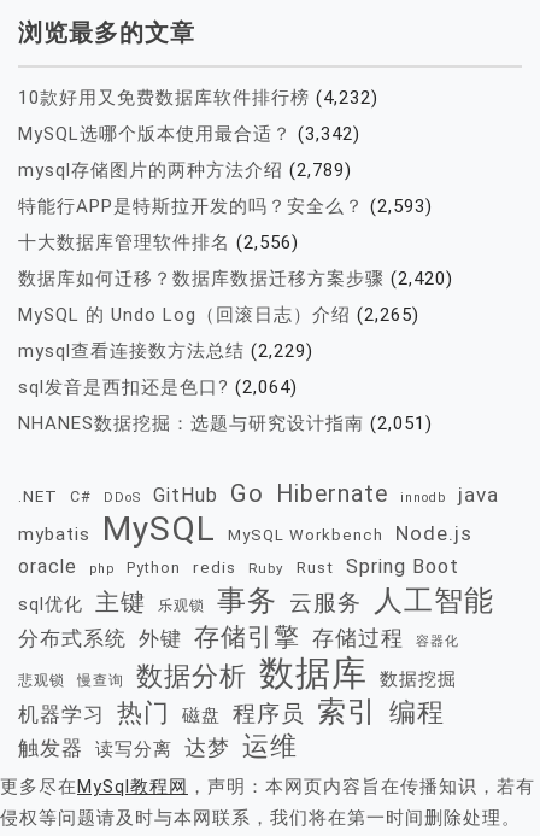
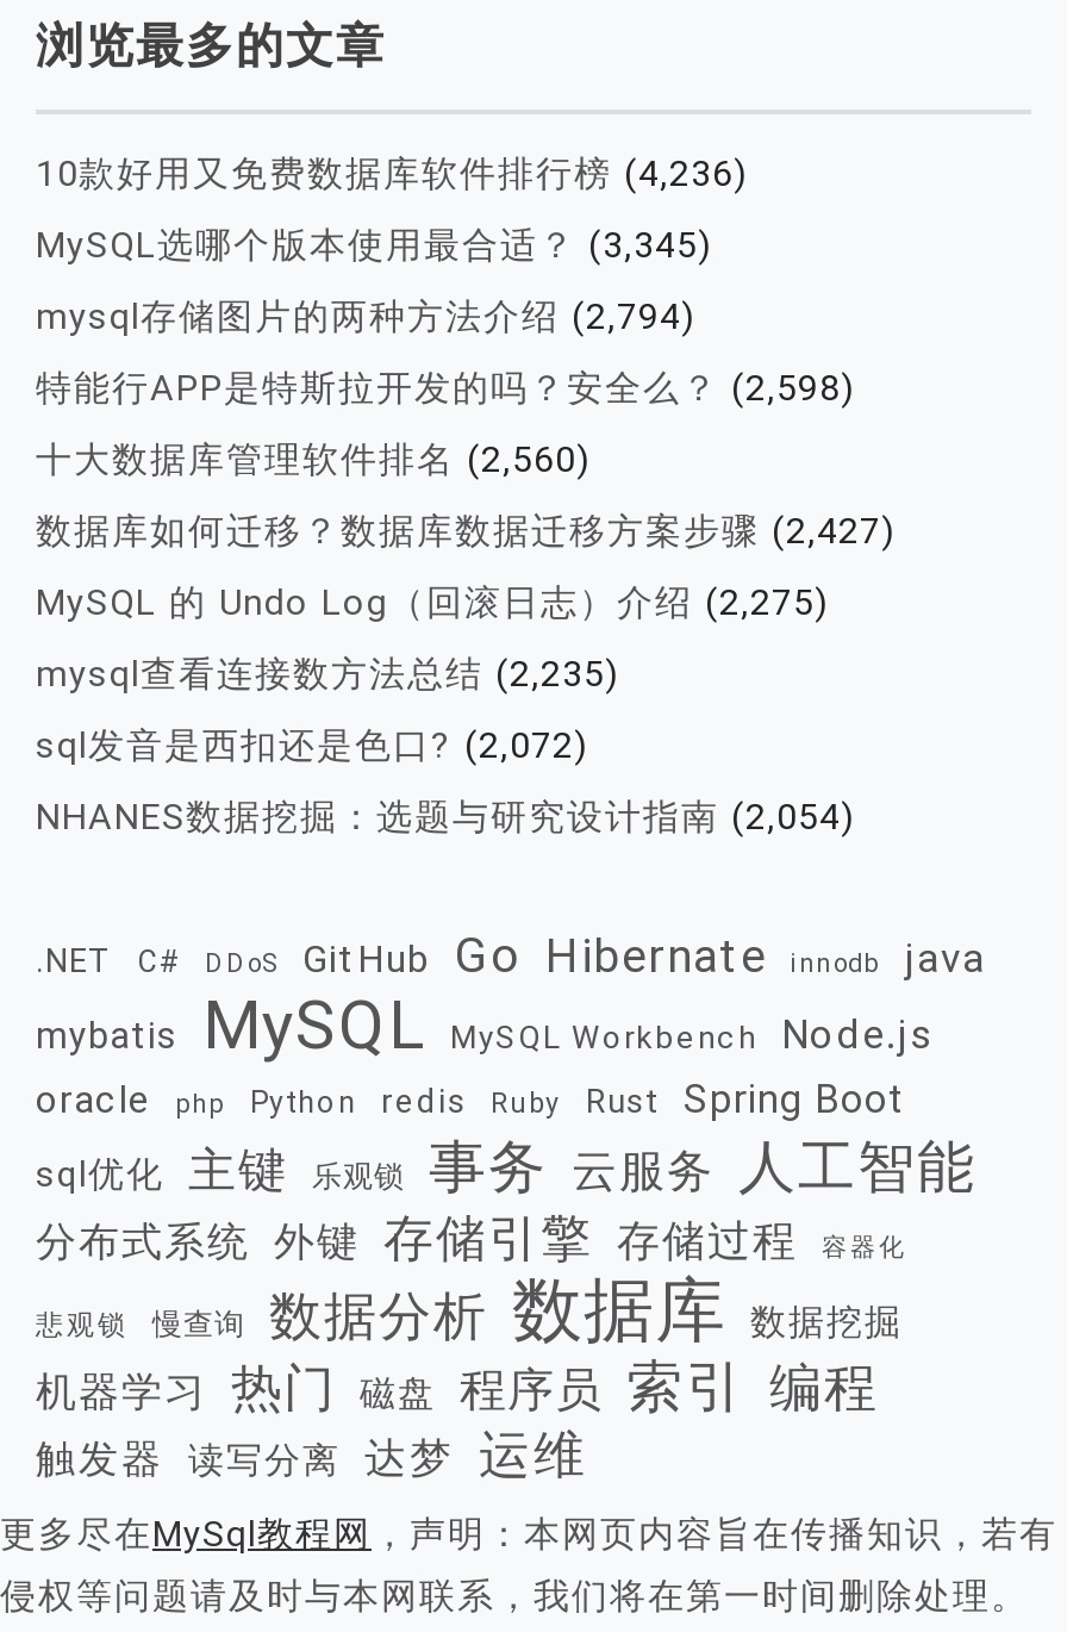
[18,87,378,109] 10款好用又免费数据库软件排行榜 (4,232) -> [36,154,748,197] 10款好用又免费数据库软件排行榜 (4,236)
[18,123,360,145] MySQL选哪个版本使用最合适？ (3,342) -> [36,225,712,268] MySQL选哪个版本使用最合适？ (3,345)
[18,159,352,181] mysql存储图片的两种方法介绍 (2,789) -> [36,297,695,340] mysql存储图片的两种方法介绍 (2,794)
[18,195,433,217] 特能行APP是特斯拉开发的吗？安全么？ (2,593) -> [36,368,855,411] 特能行APP是特斯拉开发的吗？安全么？ (2,598)
[18,232,299,253] 十大数据库管理软件排名 (2,556) -> [36,440,591,482] 十大数据库管理软件排名 (2,560)
[18,268,453,290] 数据库如何迁移？数据库数据迁移方案步骤 (2,420) -> [36,511,896,554] 数据库如何迁移？数据库数据迁移方案步骤 (2,427)
[18,304,419,326] MySQL 的 Undo Log（回滚日志）介绍 (2,265) -> [36,583,829,625] MySQL 的 Undo Log（回滚日志）介绍 (2,275)
[18,340,313,362] mysql查看连接数方法总结 (2,229) -> [36,654,619,697] mysql查看连接数方法总结 (2,235)
[18,376,298,398] sql发音是西扣还是色口? (2,064) -> [36,725,588,768] sql发音是西扣还是色口? (2,072)
[18,413,433,434] NHANES数据挖掘：选题与研究设计指南 (2,051) -> [36,797,855,840] NHANES数据挖掘：选题与研究设计指南 (2,054)

